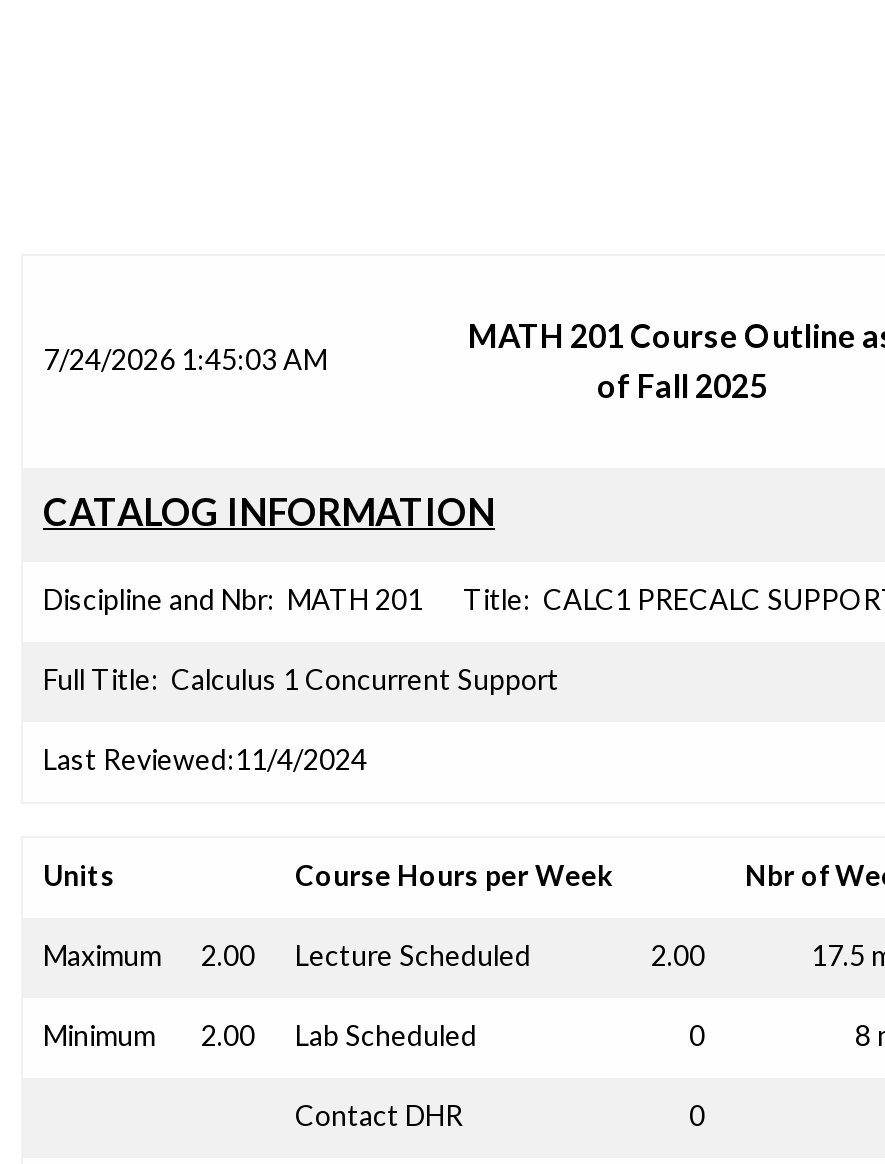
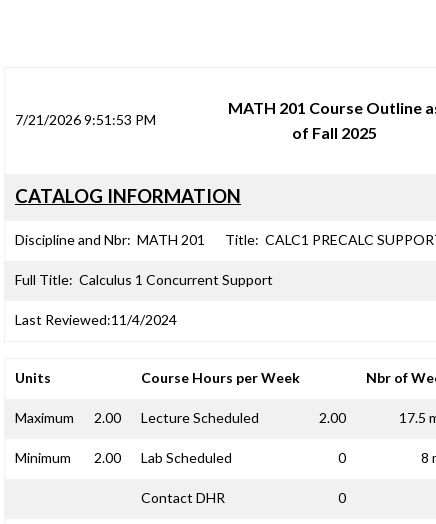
[43,342,327,376] 7/24/2026 1:45:03 AM -> [15,111,156,128] 7/21/2026 9:51:53 PM

